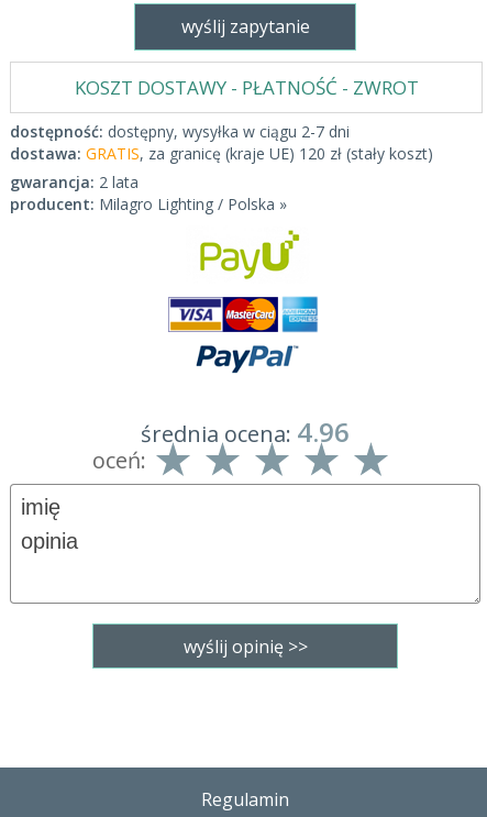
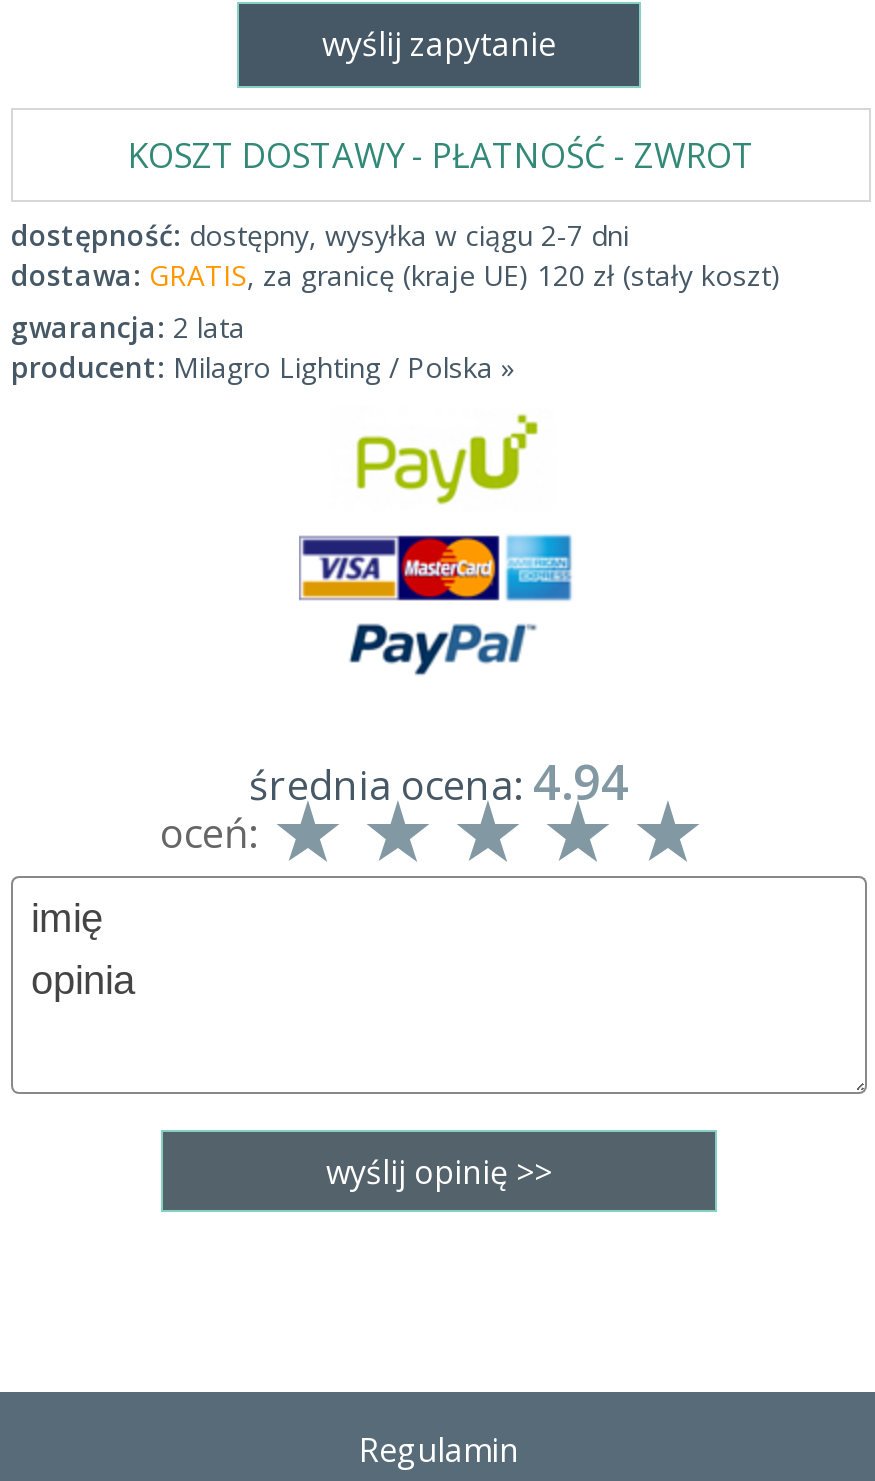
[141,413,350,450] średnia ocena: 4.96 -> [249,748,629,814] średnia ocena: 4.94

